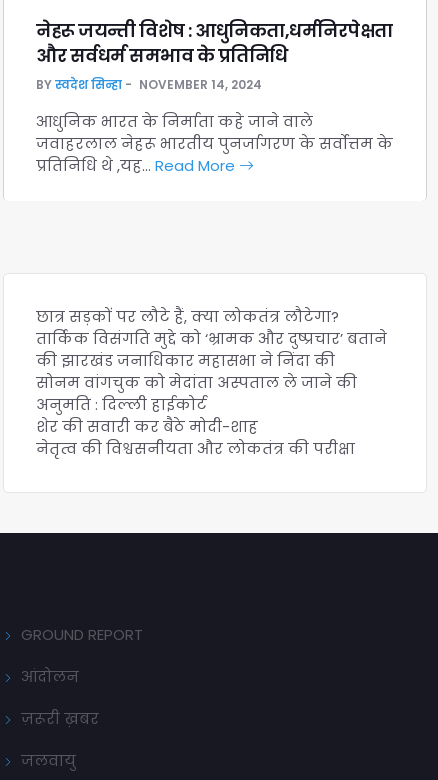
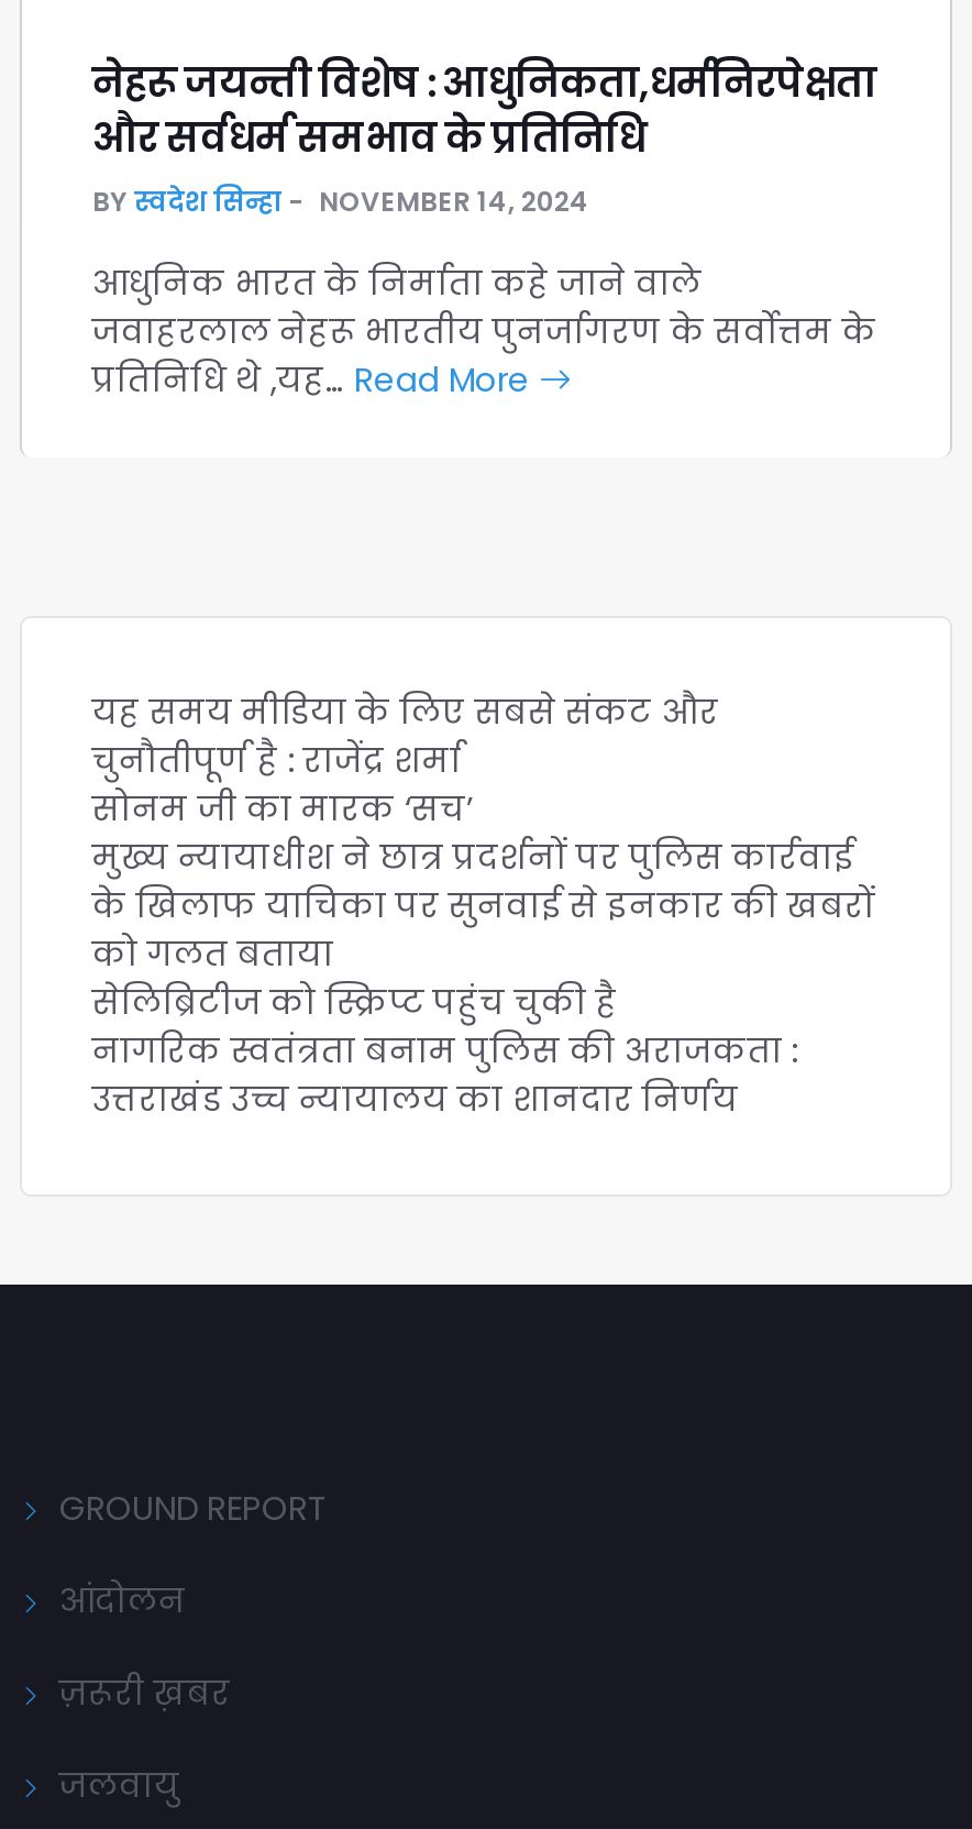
[36,306,387,459] छात्र सड़कों पर लौटे हैं, क्या लोकतंत्र लौटेगा? | तार्किक विसंगति मुद्दे को ‘भ्रामक और दुष्प्रचार’ बताने | की झारखंड जनाधिकार महासभा ने निंदा की | सोनम वांगचुक को मेदांता अस्पताल ले जाने की | अनुमति : दिल्ली हाईकोर्ट | शेर की सवारी कर बैठे मोदी-शाह | नेतृत्व की विश्वसनीयता और लोकतंत्र की परीक्षा -> [92,688,875,1122] यह समय मीडिया के लिए सबसे संकट और | चुनौतीपूर्ण है : राजेंद्र शर्मा | सोनम जी का मारक ‘सच’ | मुख्य न्यायाधीश ने छात्र प्रदर्शनों पर पुलिस कार्रवाई | के खिलाफ याचिका पर सुनवाई से इनकार की खबरों | को गलत बताया | सेलिब्रिटीज को स्क्रिप्ट पहुंच चुकी है | नागरिक स्वतंत्रता बनाम पुलिस की अराजकता : | उत्तराखंड उच्च न्यायालय का शानदार निर्णय

